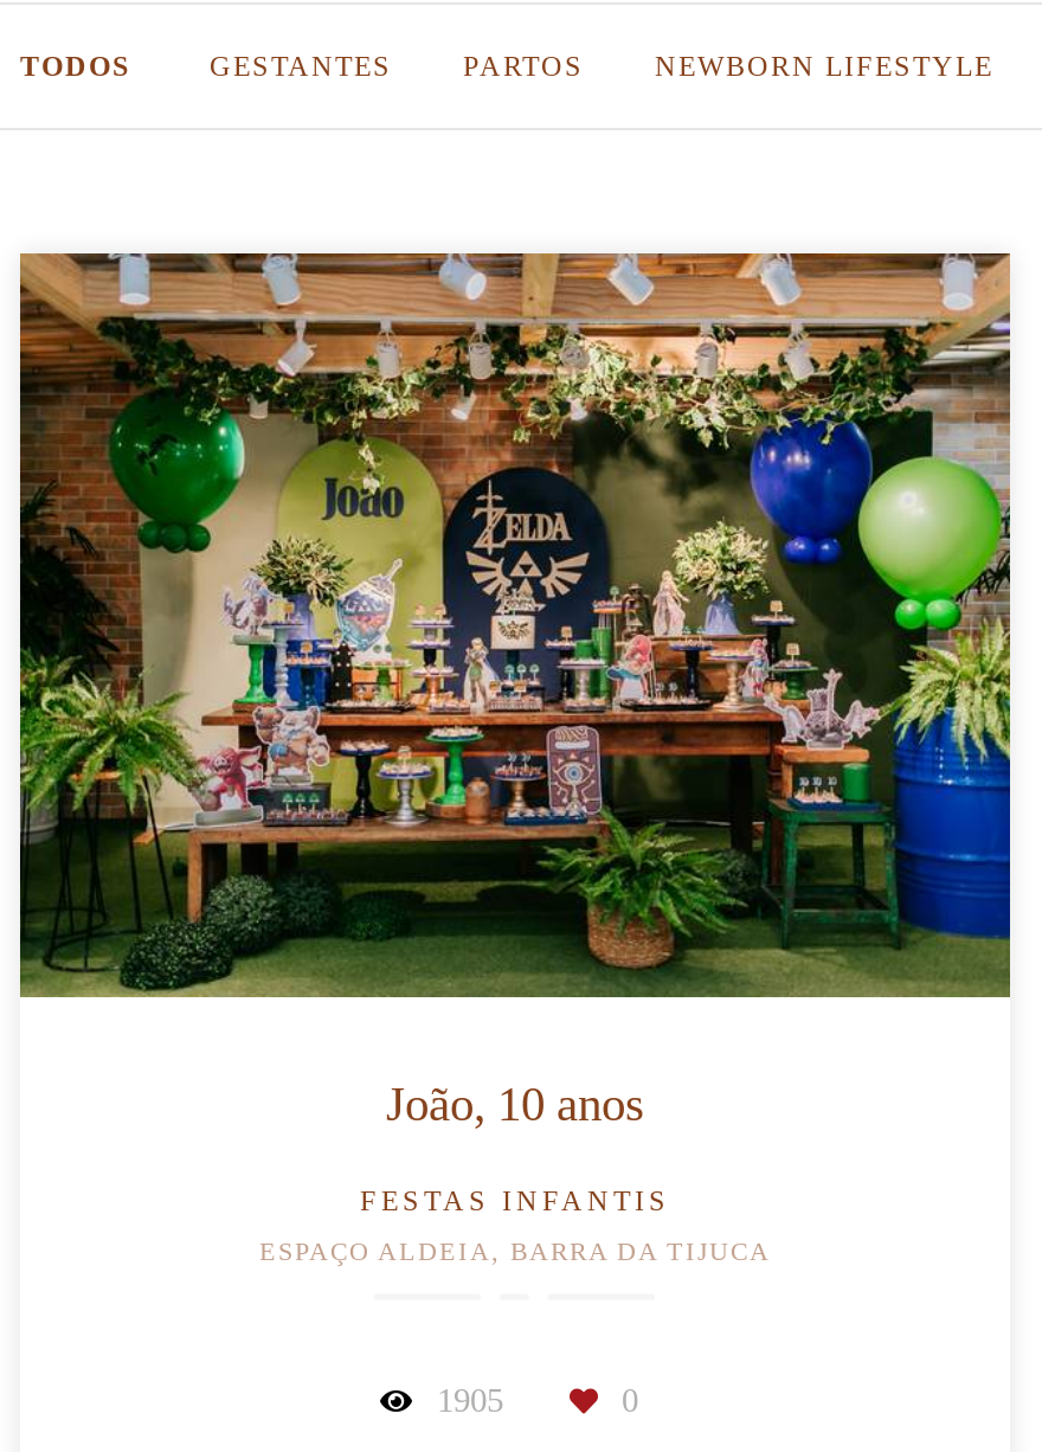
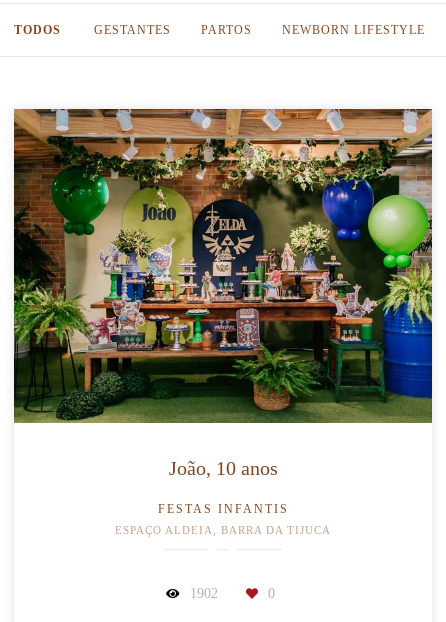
[437,1380,503,1418] 1905 -> [190,584,218,600] 1902

